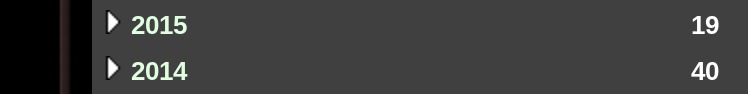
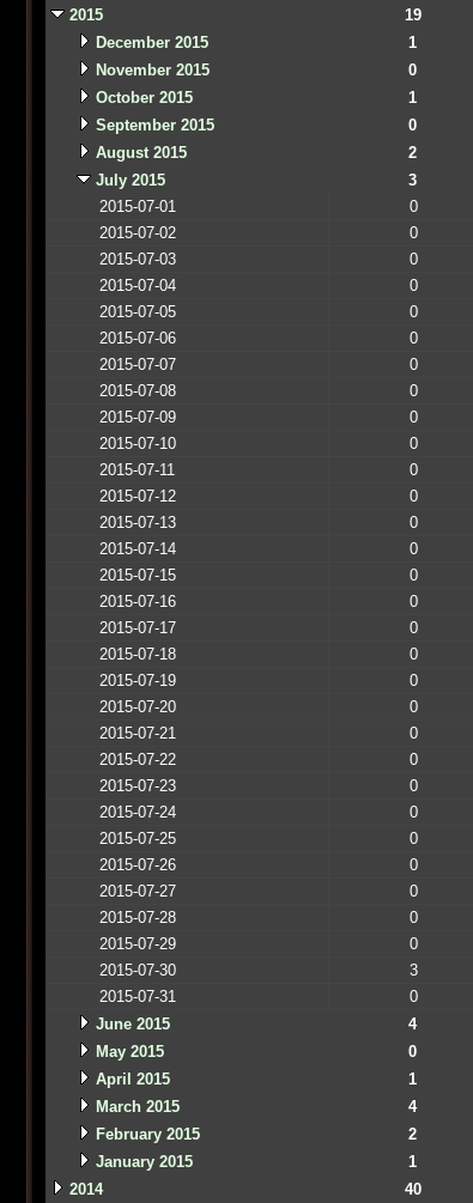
none -> [95,33,417,1170] December 2015 | 1 | November 2015 | 0 | October 2015 | 1 | September 2015 | 0 | August 2015 | 2 | July 2015 | 3 | 2015-07-01 | 0 | 2015-07-02 | 0 | 2015-07-03 | 0 | 2015-07-04 | 0 | 2015-07-05 | 0 | 2015-07-06 | 0 | 2015-07-07 | 0 | 2015-07-08 | 0 | 2015-07-09 | 0 | 2015-07-10 | 0 | 2015-07-11 | 0 | 2015-07-12 | 0 | 2015-07-13 | 0 | 2015-07-14 | 0 | 2015-07-15 | 0 | 2015-07-16 | 0 | 2015-07-17 | 0 | 2015-07-18 | 0 | 2015-07-19 | 0 | 2015-07-20 | 0 | 2015-07-21 | 0 | 2015-07-22 | 0 | 2015-07-23 | 0 | 2015-07-24 | 0 | 2015-07-25 | 0 | 2015-07-26 | 0 | 2015-07-27 | 0 | 2015-07-28 | 0 | 2015-07-29 | 0 | 2015-07-30 | 3 | 2015-07-31 | 0 | June 2015 | 4 | May 2015 | 0 | April 2015 | 1 | March 2015 | 4 | February 2015 | 2 | January 2015 | 1

